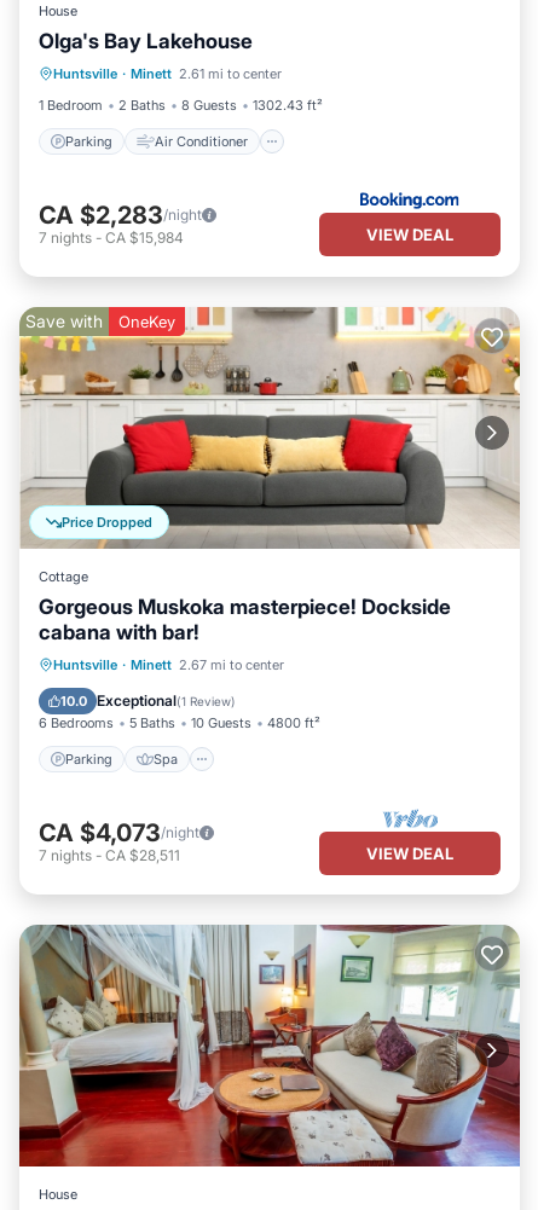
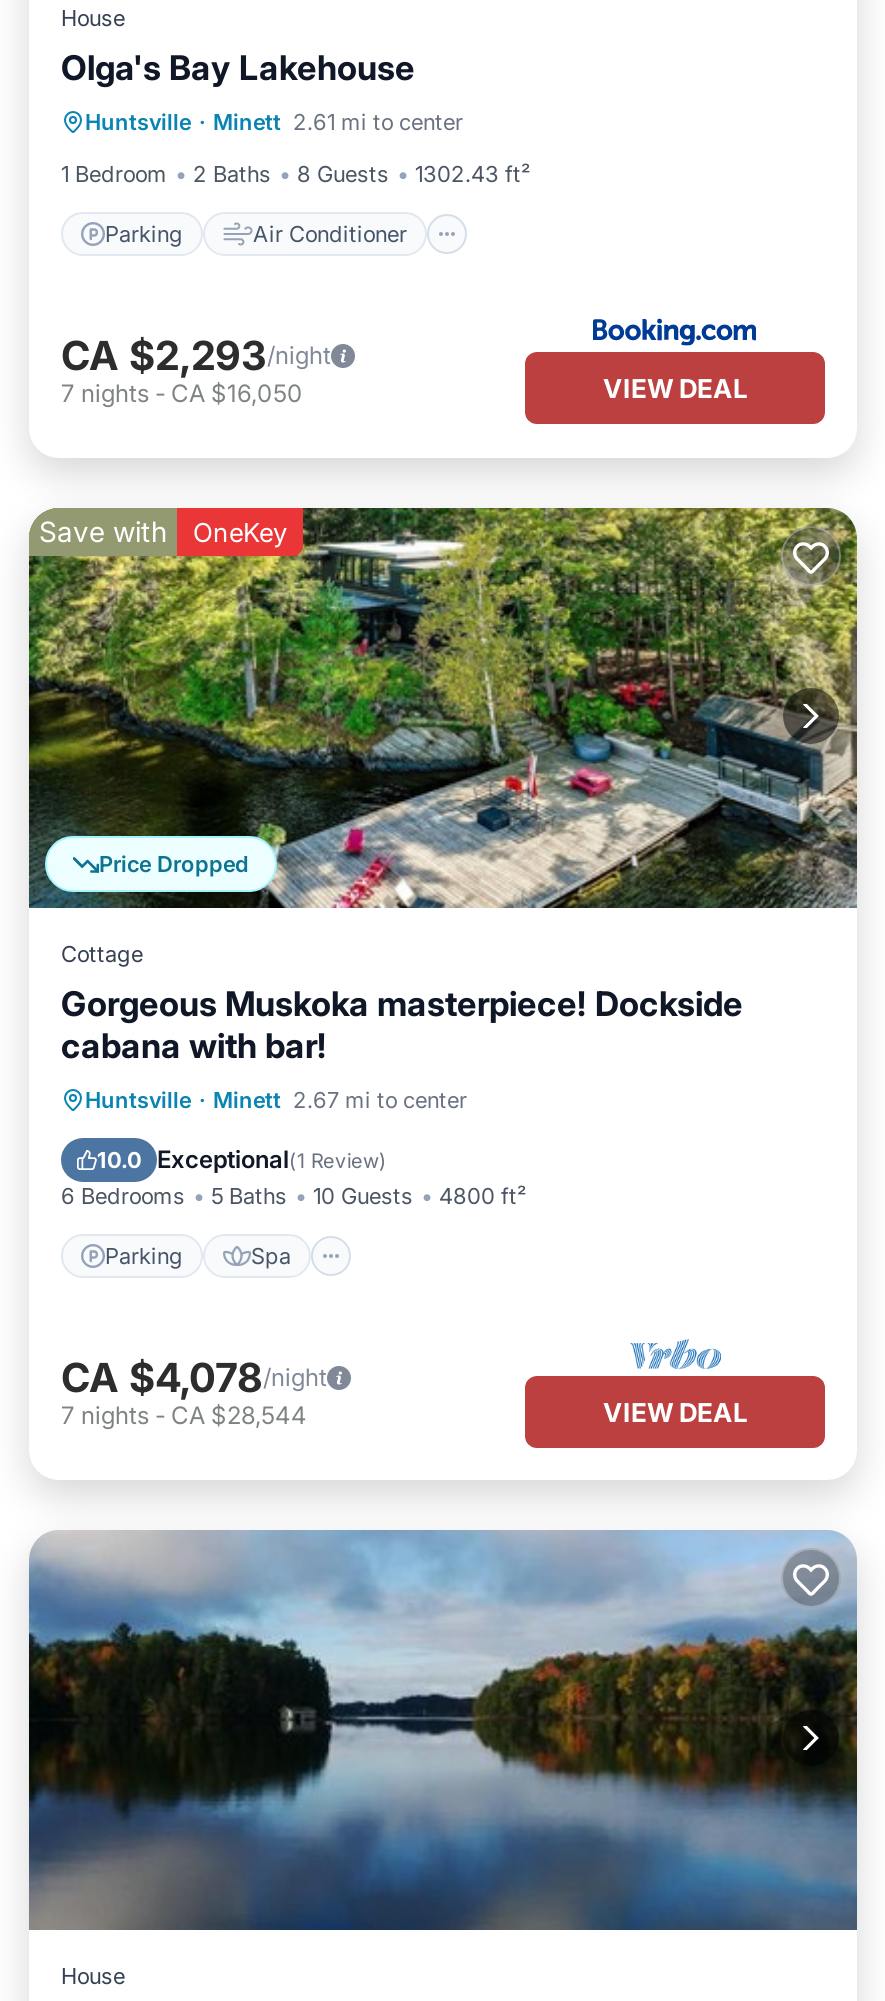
[39,200,202,229] CA $2,283/night -> [61,331,331,379] CA $2,293/night
[39,228,184,246] 7 nights - CA $15,984 -> [61,377,303,407] 7 nights - CA $16,050
[19,306,520,549] [image] -> [27,506,859,910] [image]
[39,818,199,847] CA $4,073/night -> [61,1353,327,1401] CA $4,078/night
[39,846,180,864] 7 nights - CA $28,511 -> [61,1399,307,1429] 7 nights - CA $28,544
[18,924,521,1168] [image] -> [27,1530,859,1932] [image]

